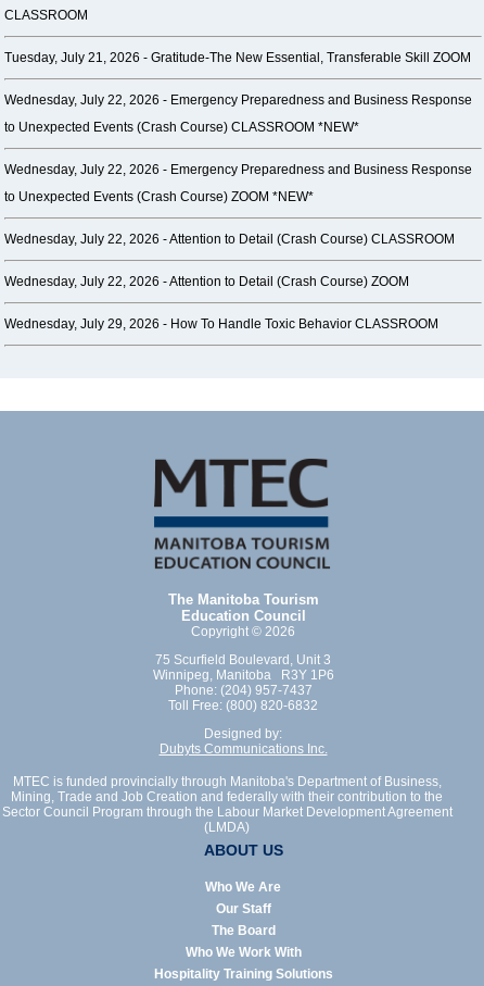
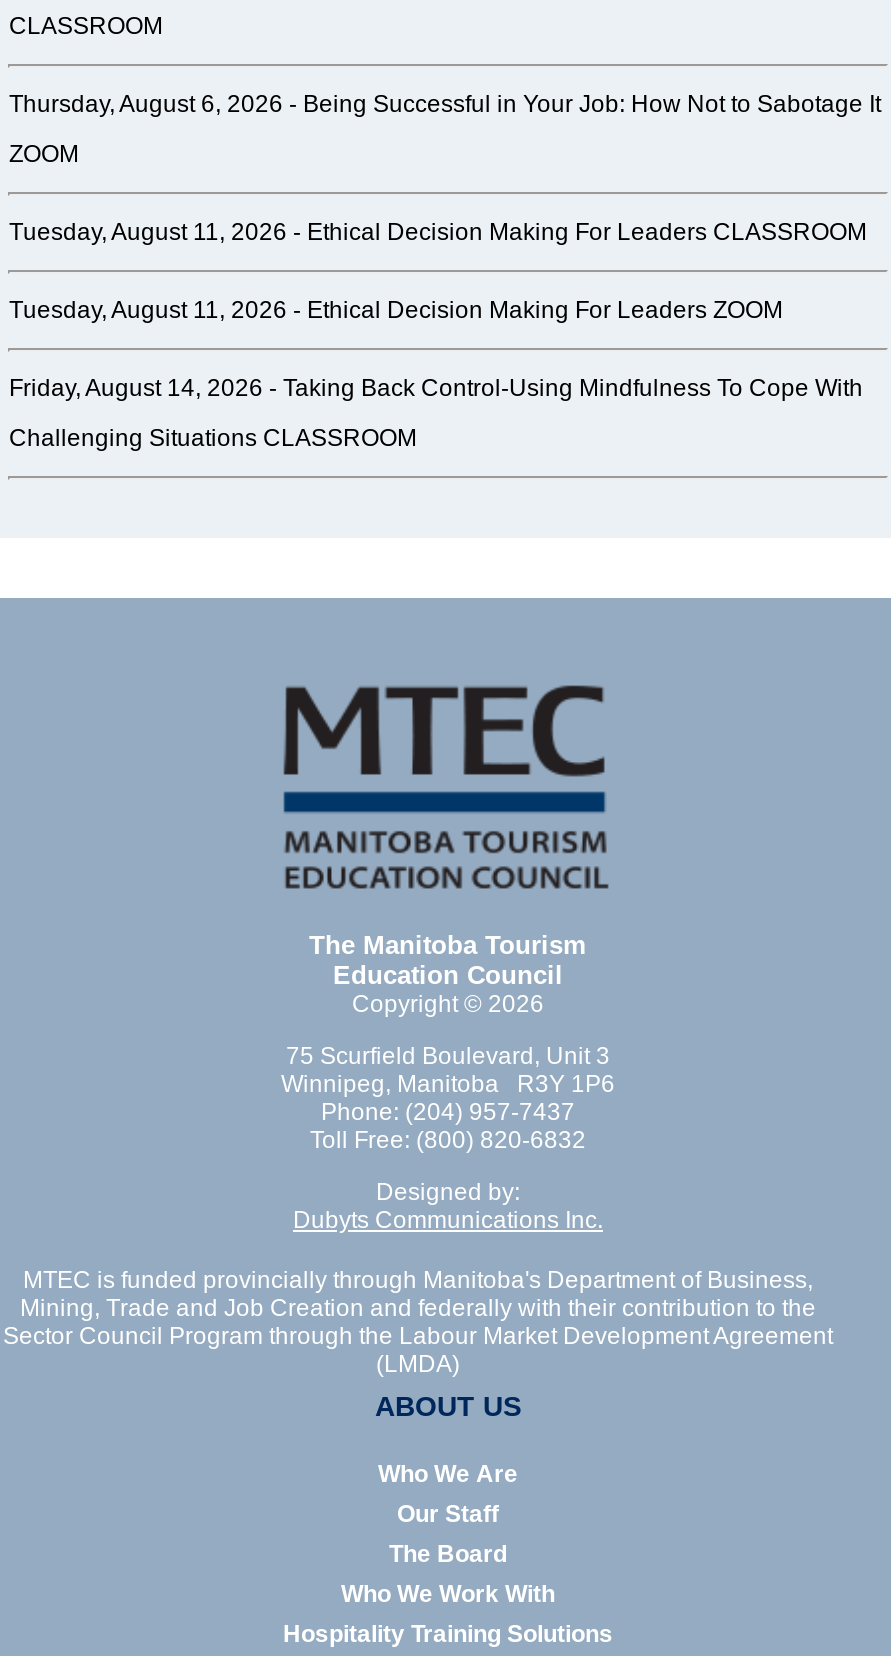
[5,50,473,332] Tuesday, July 21, 2026 - Gratitude-The New Essential, Transferable Skill ZOOM | Wednesday, July 22, 2026 - Emergency Preparedness and Business Response | to Unexpected Events (Crash Course) CLASSROOM *NEW* | Wednesday, July 22, 2026 - Emergency Preparedness and Business Response | to Unexpected Events (Crash Course) ZOOM *NEW* | Wednesday, July 22, 2026 -Attention to Detail (Crash Course) CLASSROOM | Wednesday, July 22, 2026 -Attention to Detail (Crash Course) ZOOM | Wednesday, July 29, 2026 - How To Handle Toxic Behavior CLASSROOM -> [9,91,881,453] Thursday, August 6, 2026 - Being Successful in Your Job: How Not to Sabotage It | ZOOM | Tuesday, August 11, 2026 - Ethical Decision Making For Leaders CLASSROOM | Tuesday, August 11, 2026 - Ethical Decision Making For Leaders ZOOM | Friday, August 14, 2026 - Taking Back Control-Using Mindfulness To Cope With | Challenging Situations CLASSROOM

